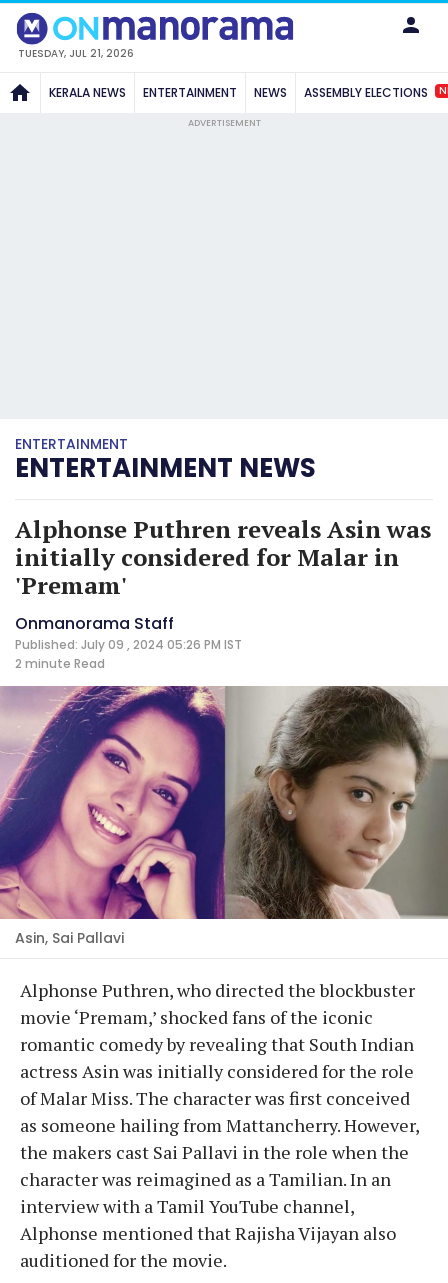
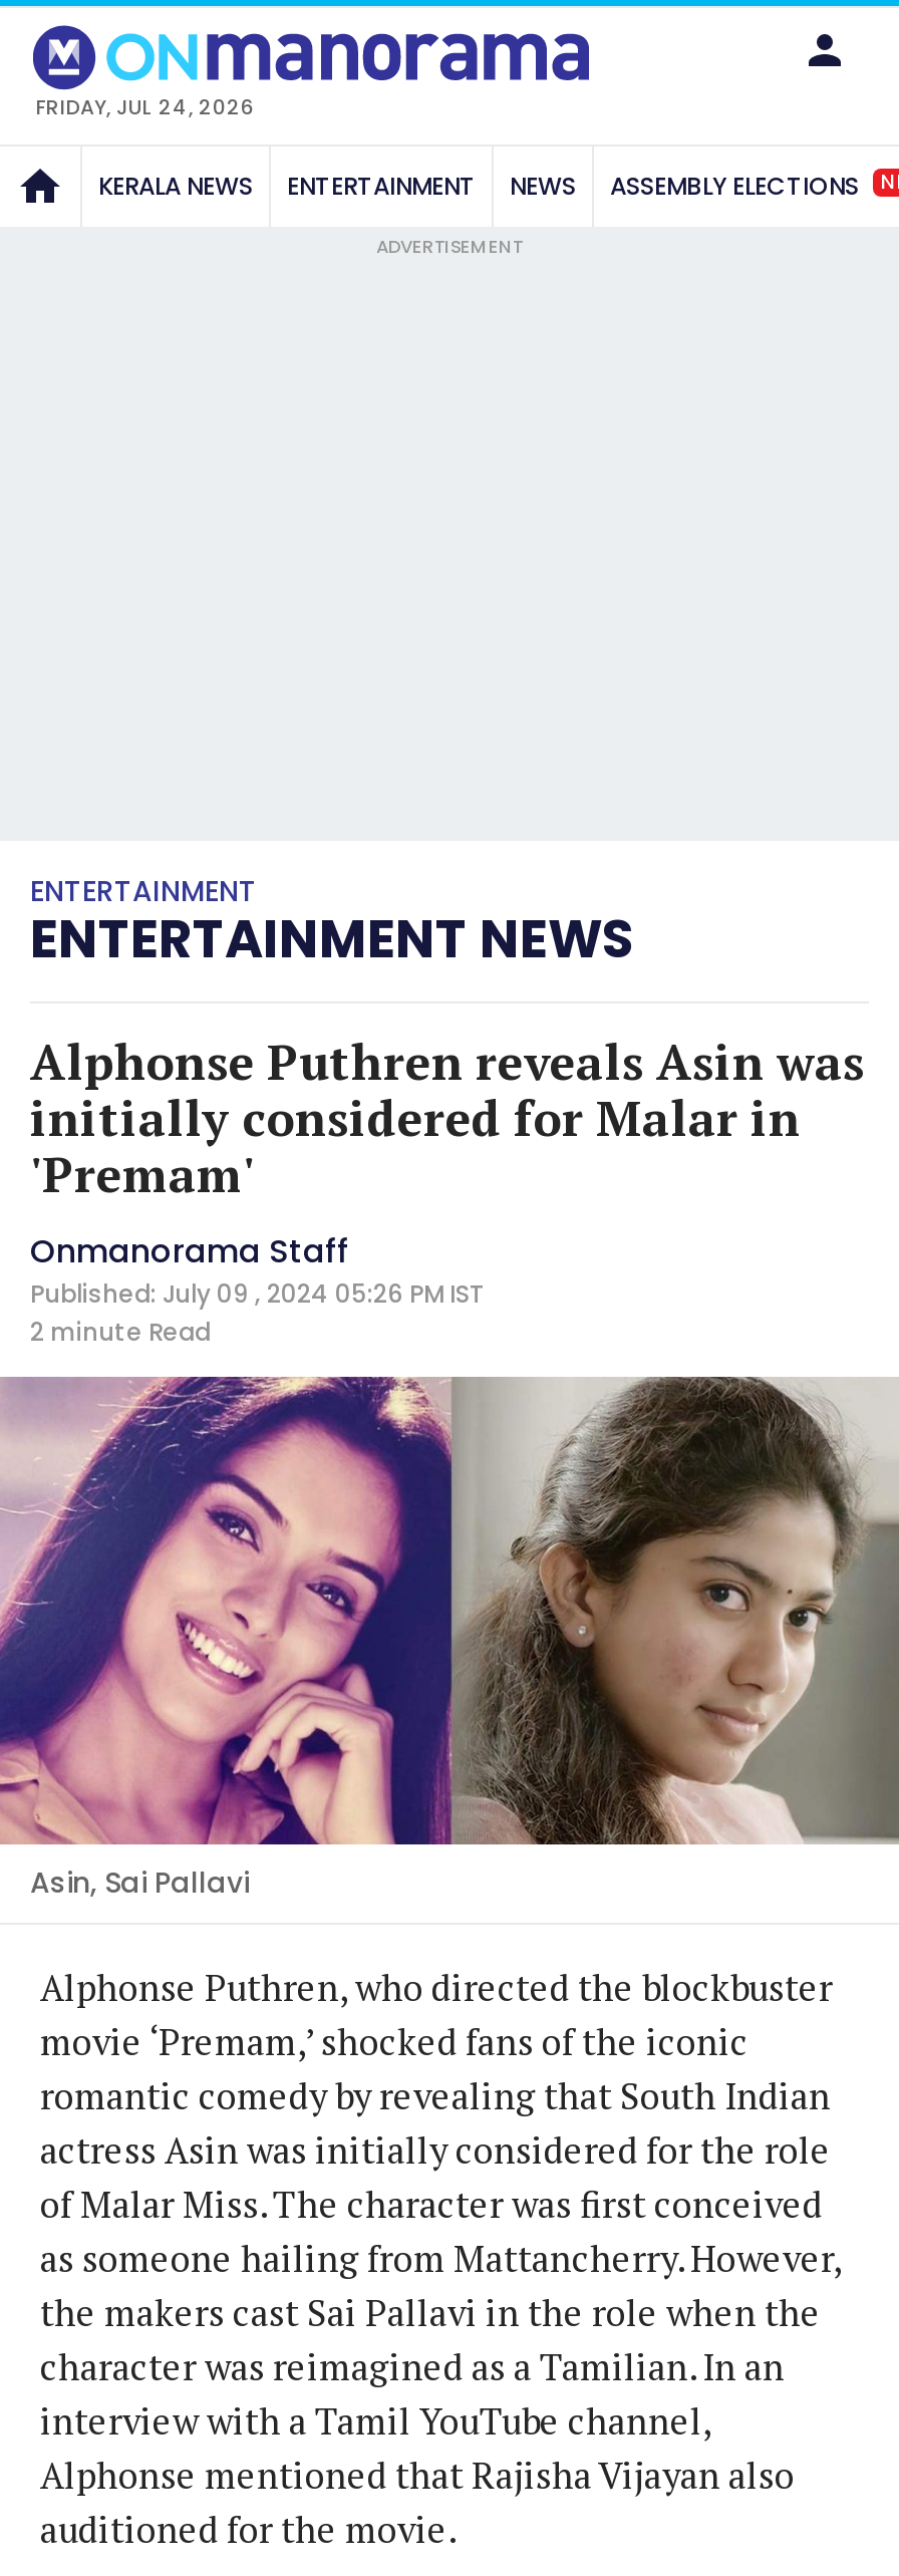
[18,46,134,61] TUESDAY, JUL 21, 2026 -> [36,92,255,122] FRIDAY, JUL 24, 2026

